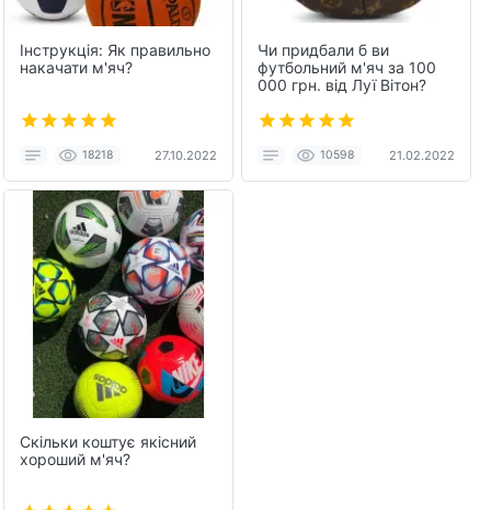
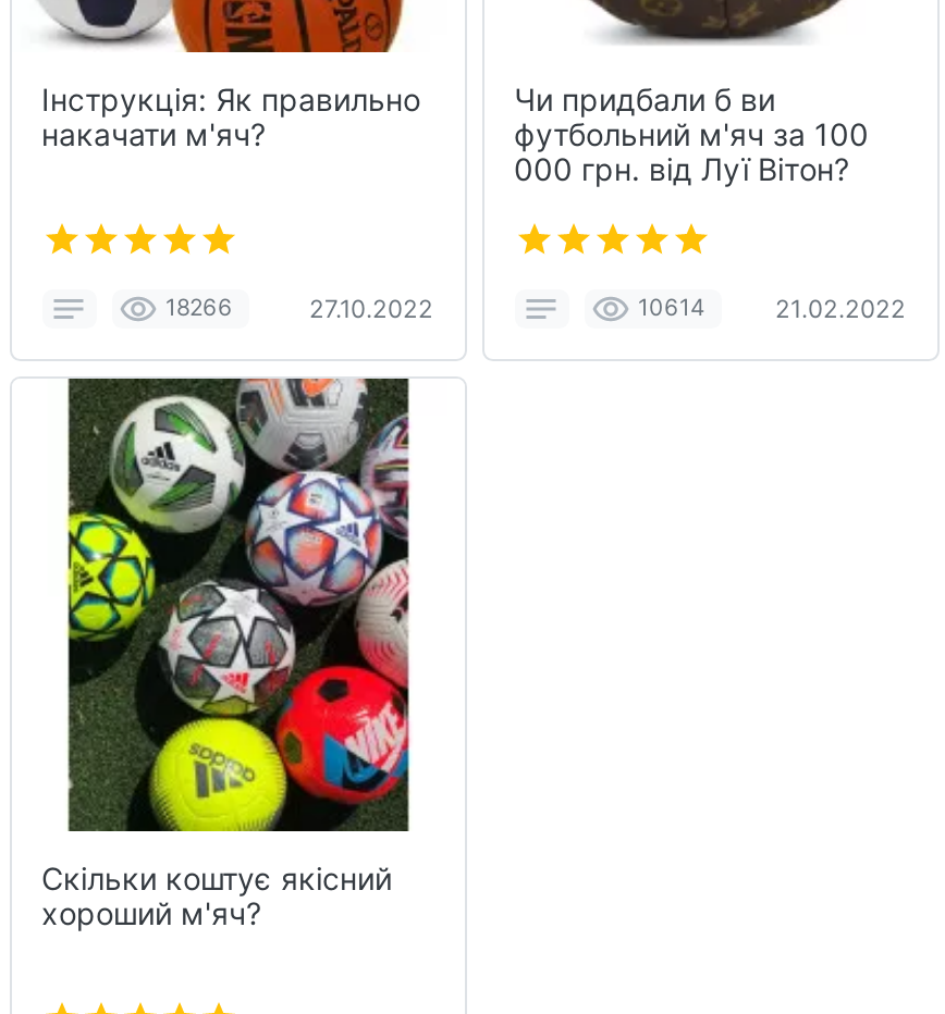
[82,148,112,163] 18218 -> [165,295,233,323] 18266
[319,148,353,163] 10598 -> [638,295,705,323] 10614

